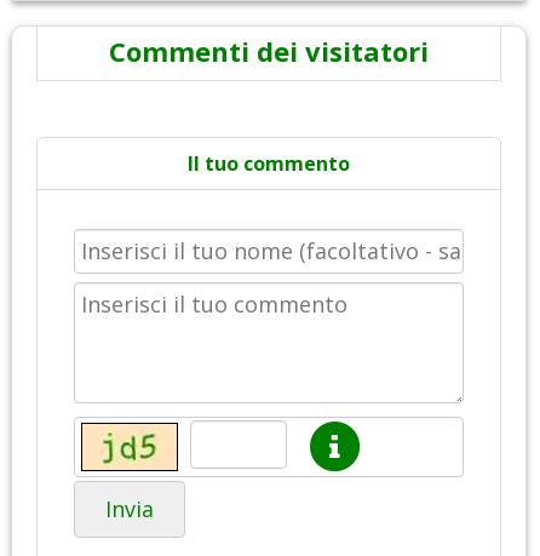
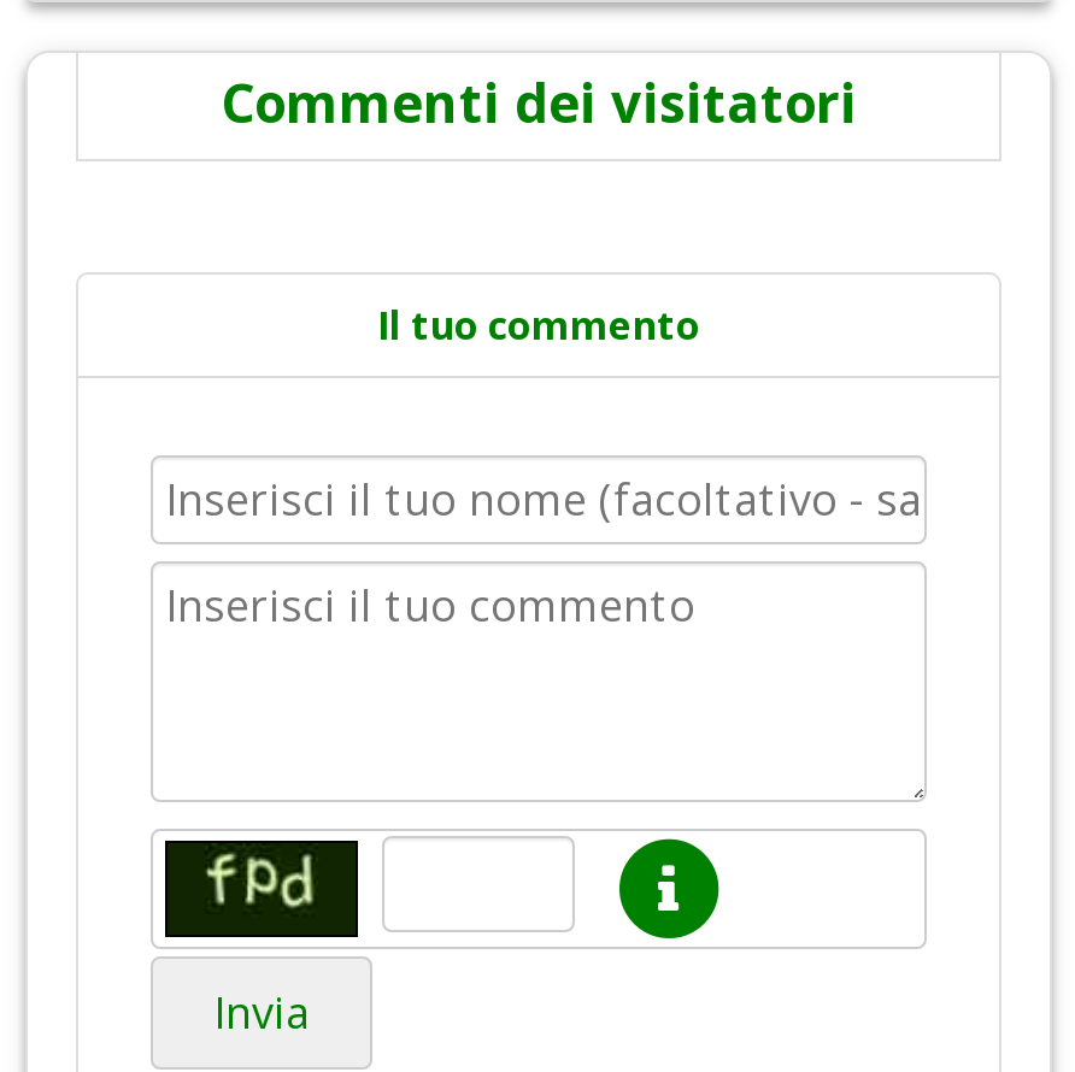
[81,423,178,471] [image] -> [165,841,358,937] [image]

